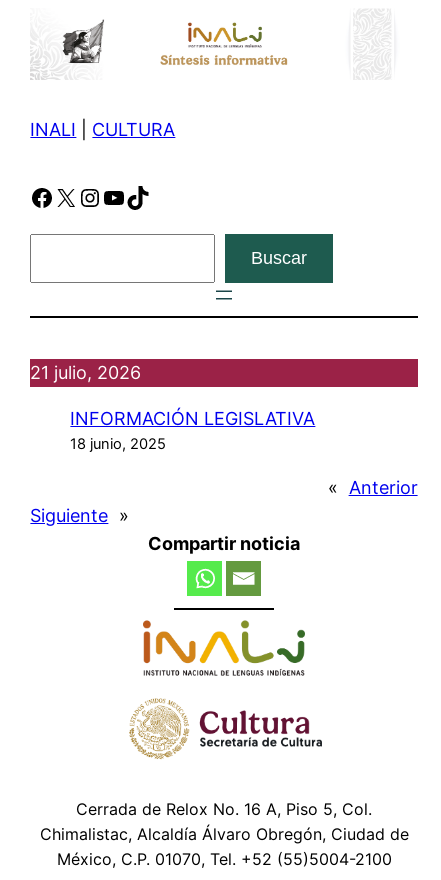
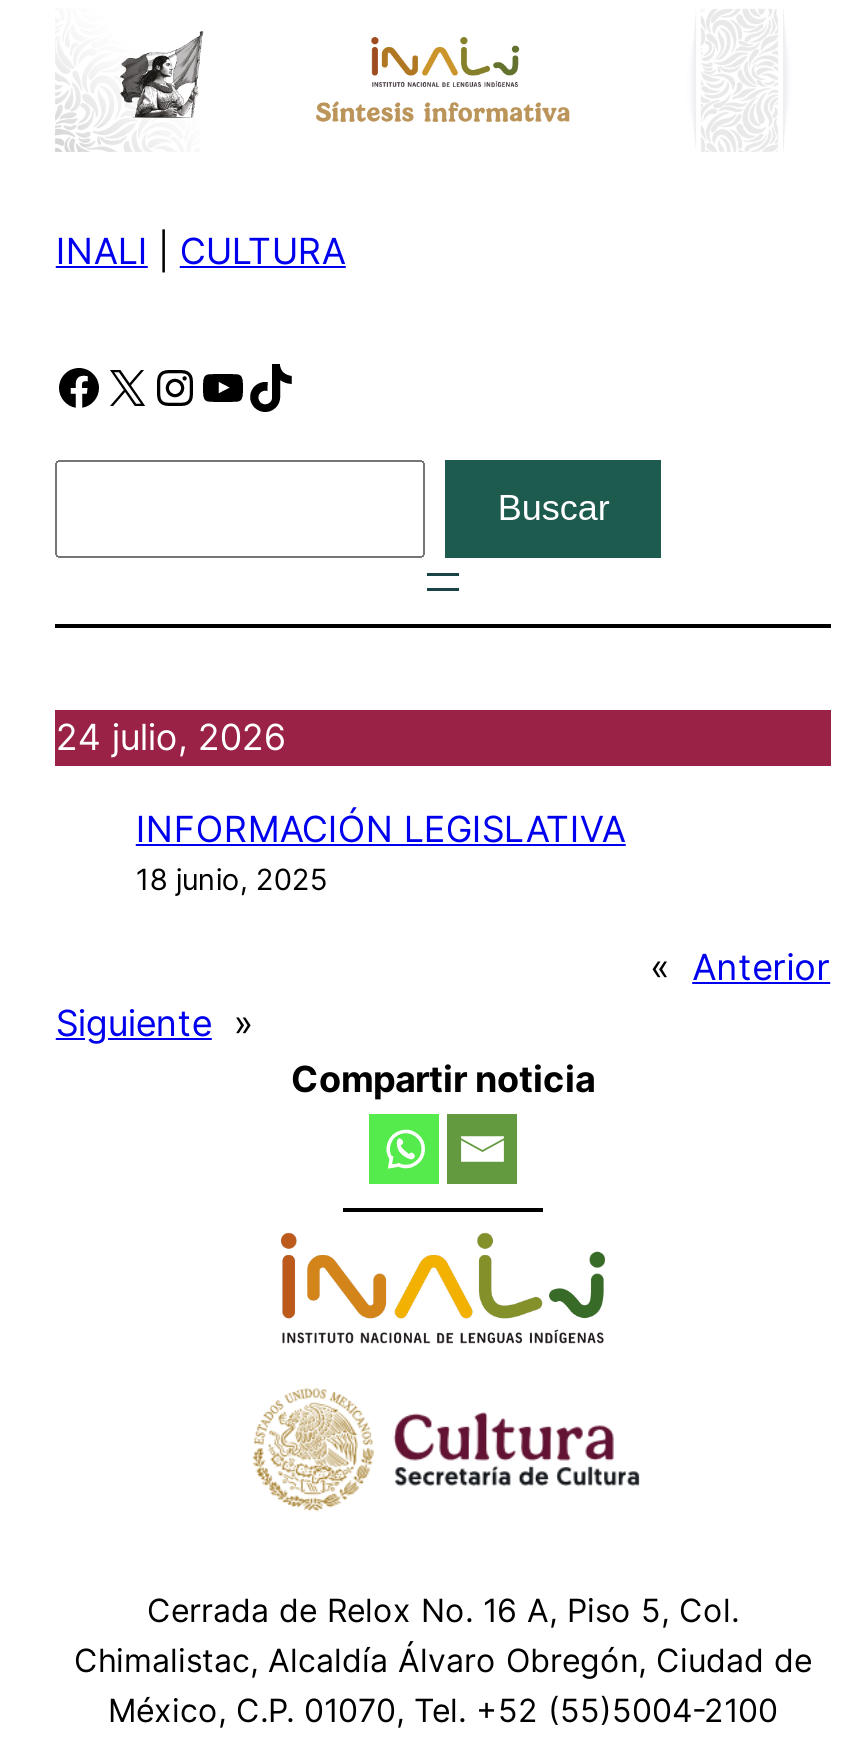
[30,362,141,383] 21 julio, 2026 -> [56,716,286,758] 24 julio, 2026

